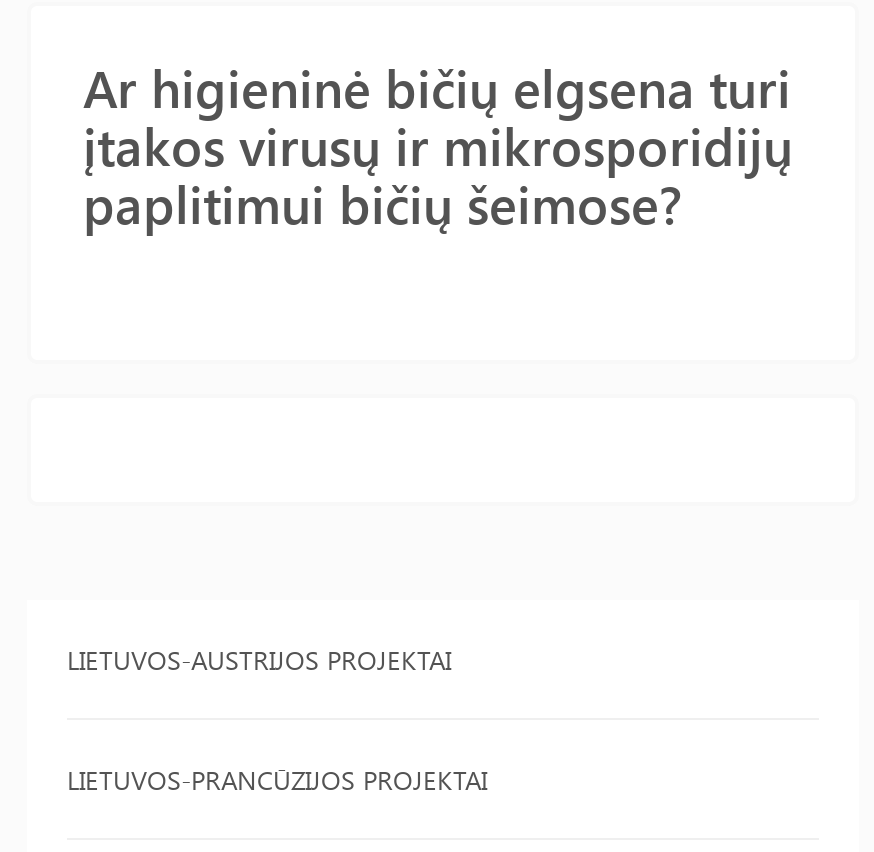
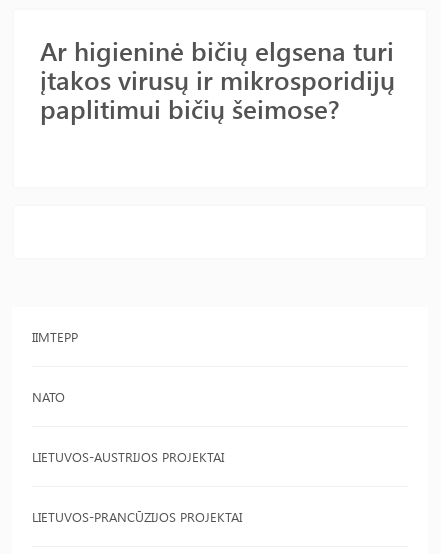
none -> [32,328,78,345] IIMTEPP
none -> [32,388,65,405] NATO

